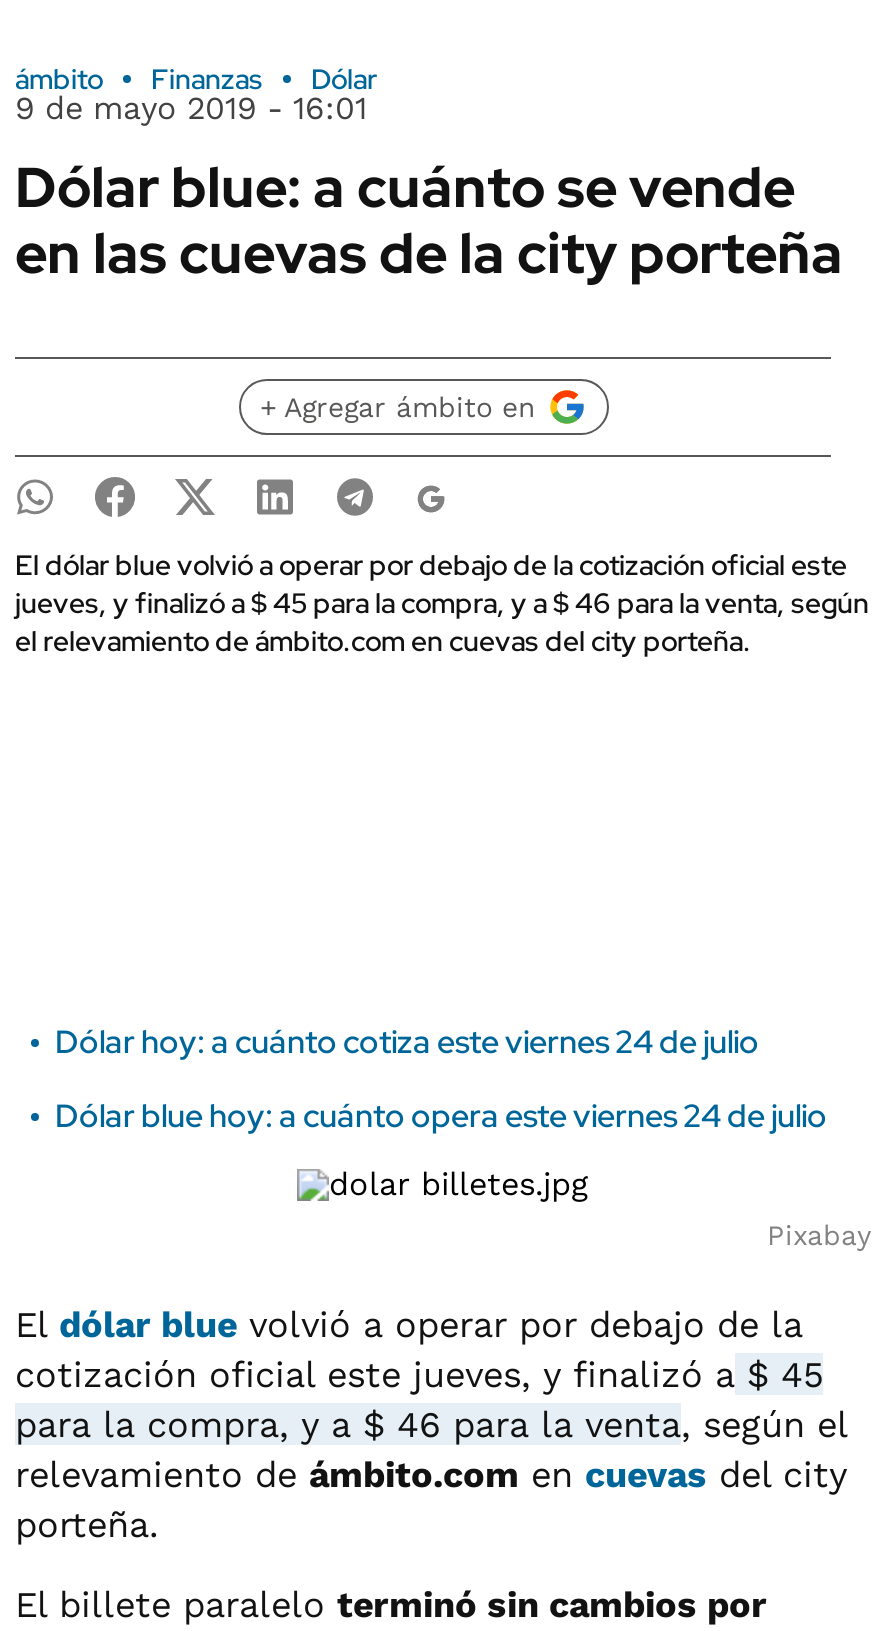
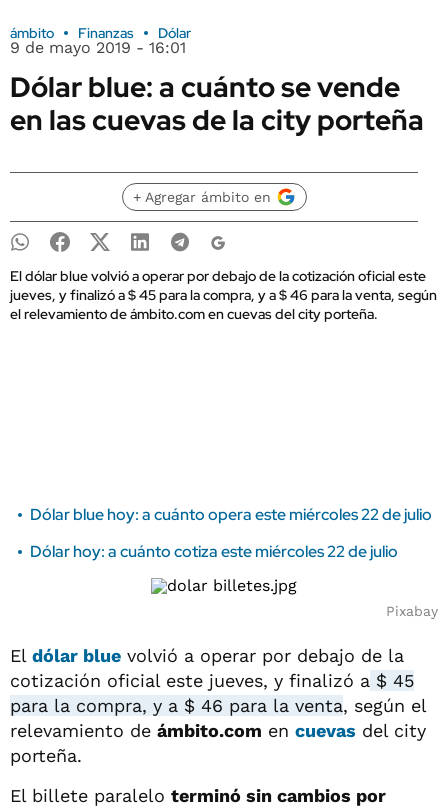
[55,1021,759,1063] Dólar hoy: a cuánto cotiza este viernes 24 de julio -> [30,504,432,525] Dólar blue hoy: a cuánto opera este miércoles 22 de julio
[55,1095,827,1137] Dólar blue hoy: a cuánto opera este viernes 24 de julio -> [30,541,398,562] Dólar hoy: a cuánto cotiza este miércoles 22 de julio

